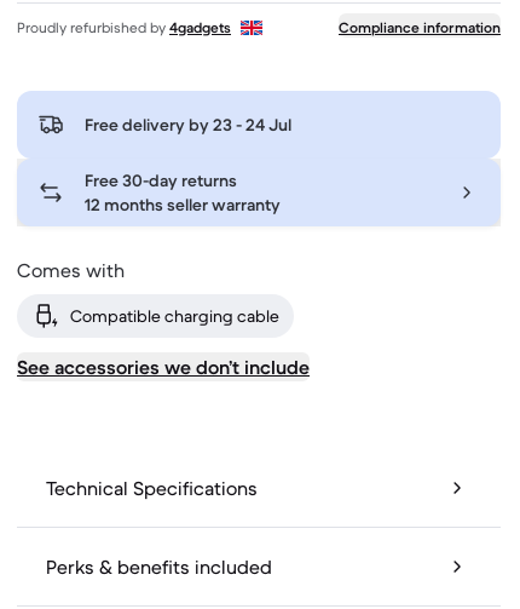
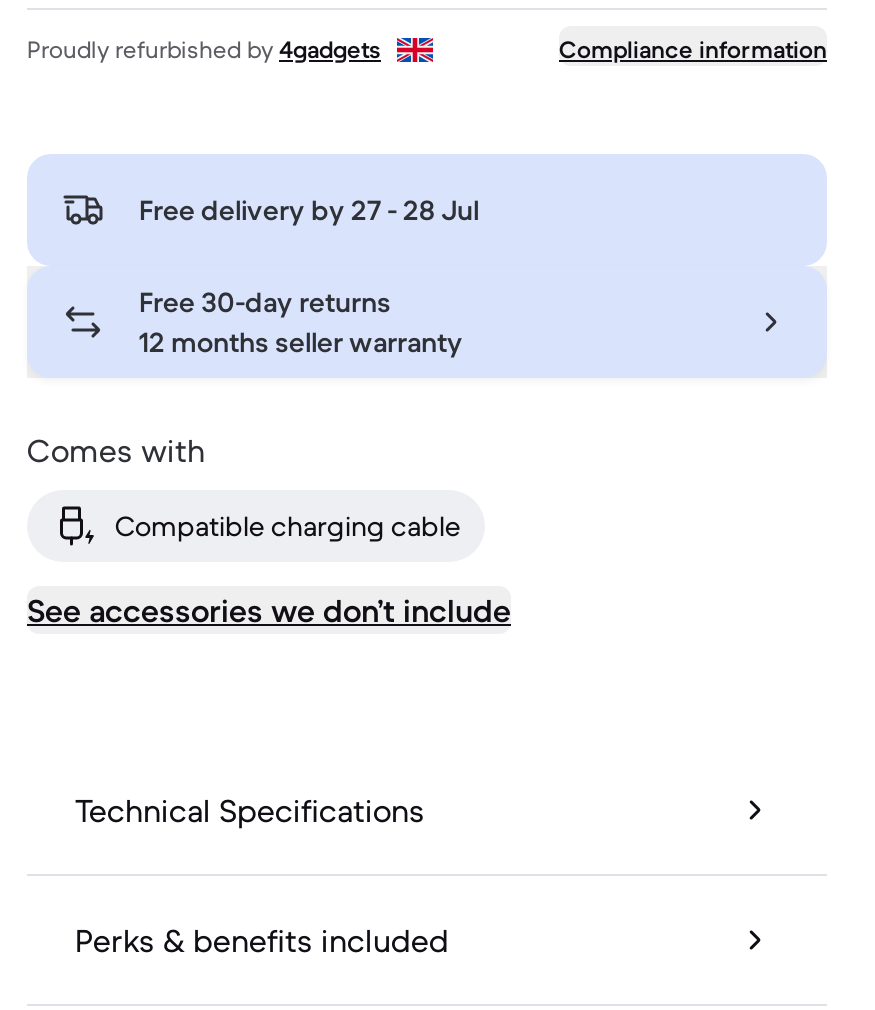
[85,114,291,136] Free delivery by 23 - 24 Jul -> [139,192,479,228] Free delivery by 27 - 28 Jul

